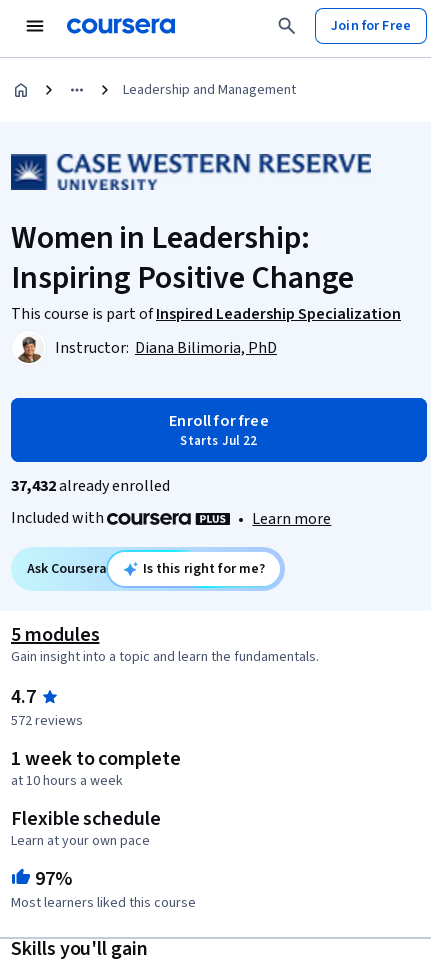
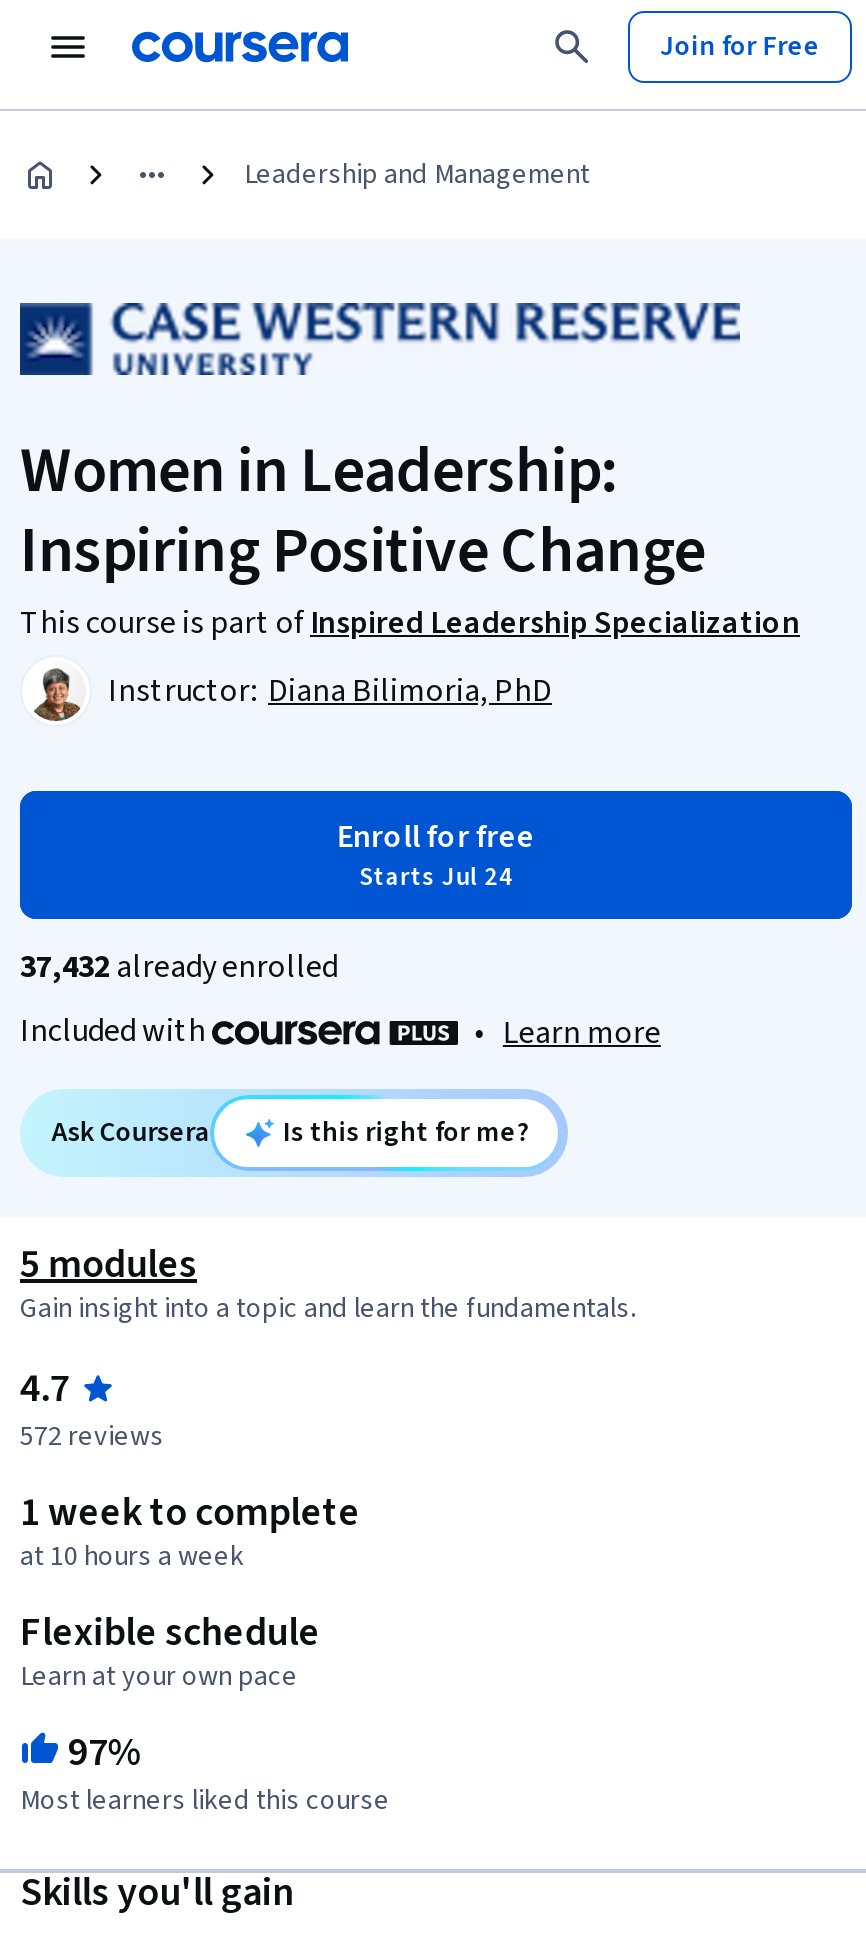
[180,432,257,450] Starts Jul 22 -> [359,859,513,895] Starts Jul 24

